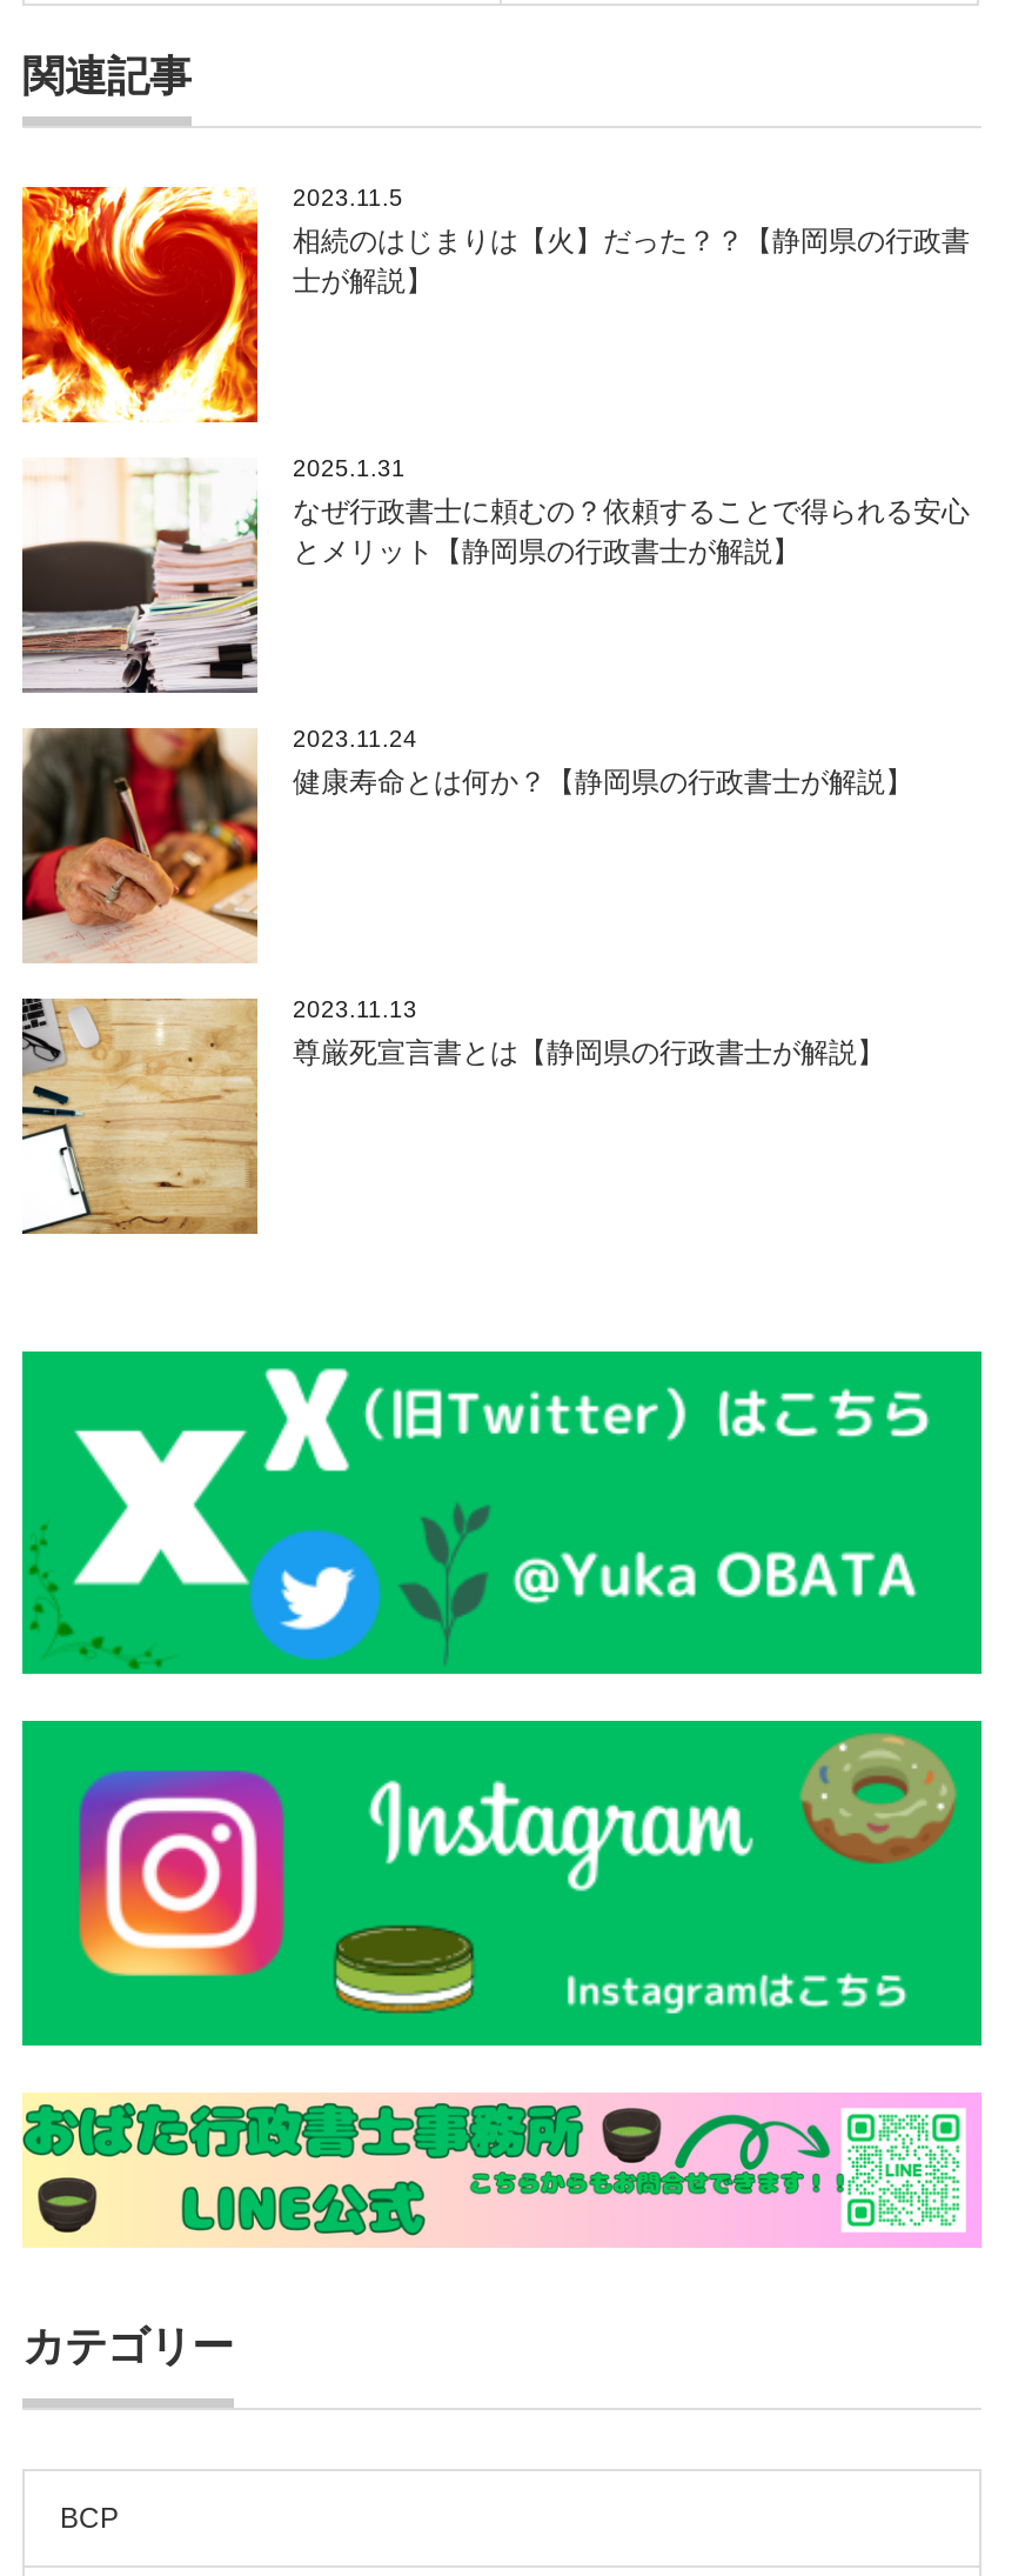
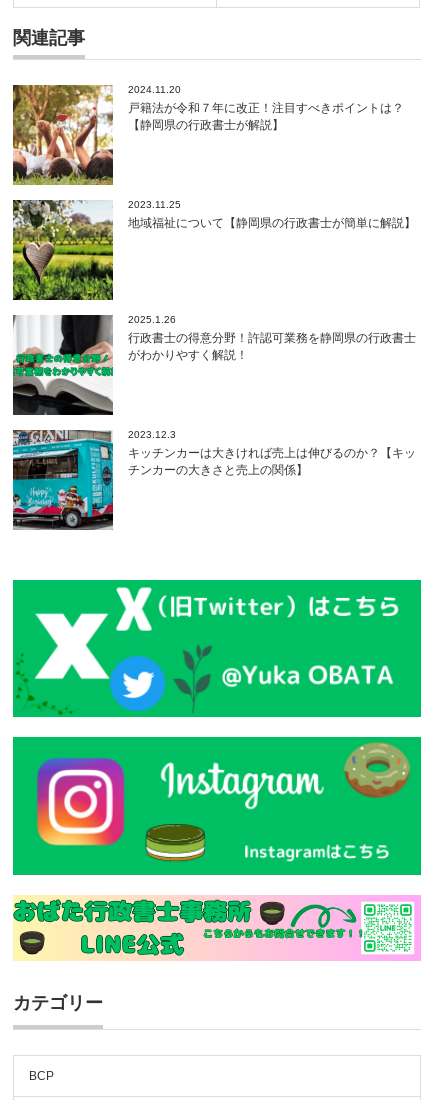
[20,183,970,425] [image] | 2023.11.5 | 相続のはじまりは【火】だった？？【静岡県の行政書 | 士が解説】 -> [12,83,404,186] [image] | 2024.11.20 | 戸籍法が令和７年に改正！注目すべきポイントは？ | 【静岡県の行政書士が解説】
[20,454,970,693] [image] | 2025.1.31 | なぜ行政書士に頼むの？依頼することで得られる安心 | とメリット【静岡県の行政書士が解説】 -> [12,198,416,301] [image] | 2023.11.25 | 地域福祉について【静岡県の行政書士が簡単に解説】
[20,725,913,963] [image] | 2023.11.24 | 健康寿命とは何か？【静岡県の行政書士が解説】 -> [12,313,416,416] [image] | 2025.1.26 | 行政書士の得意分野！許認可業務を静岡県の行政書士 | がわかりやすく解説！
[20,995,885,1234] [image] | 2023.11.13 | 尊厳死宣言書とは【静岡県の行政書士が解説】 -> [12,428,416,530] [image] | 2023.12.3 | キッチンカーは大きければ売上は伸びるのか？【キッ | チンカーの大きさと売上の関係】

